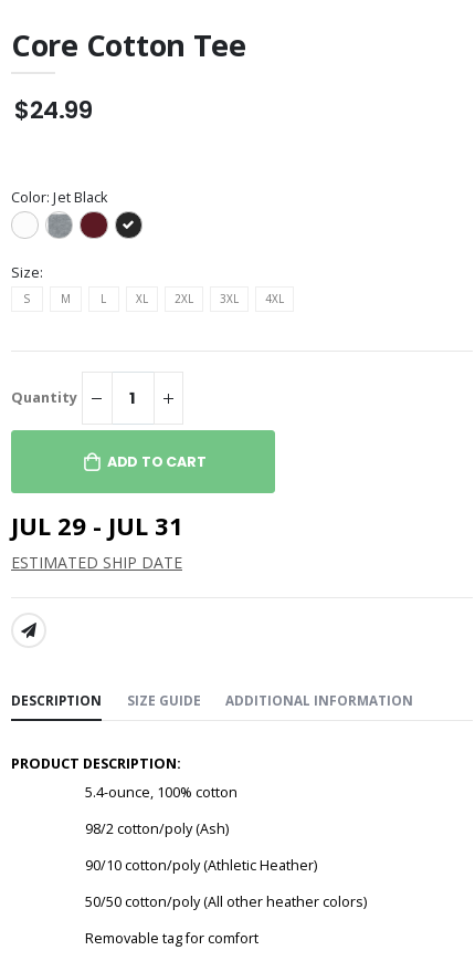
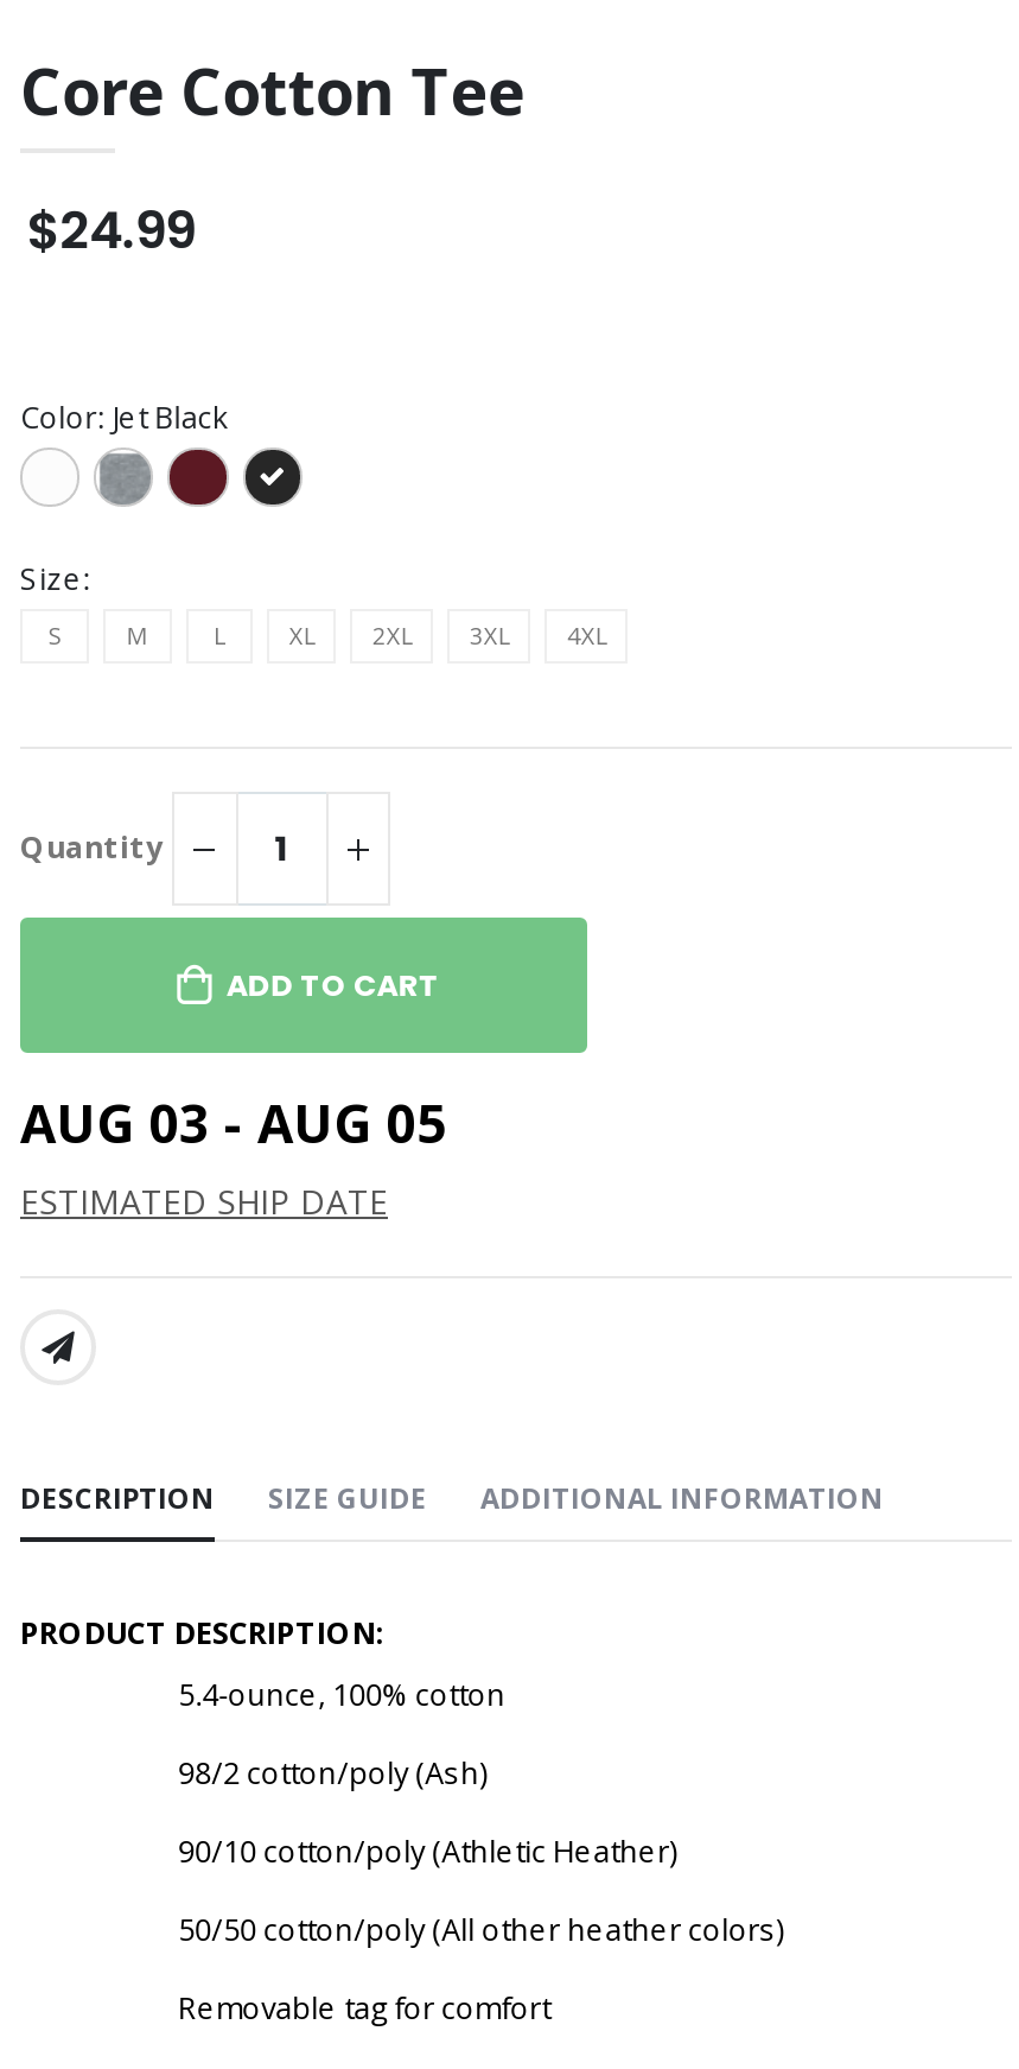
[11,509,183,542] JUL 29 - JUL 31 -> [20,1087,447,1158] AUG 03 - AUG 05

